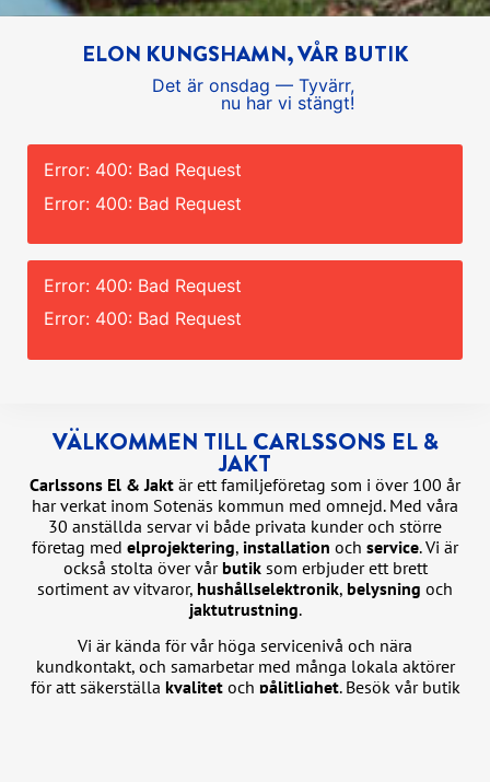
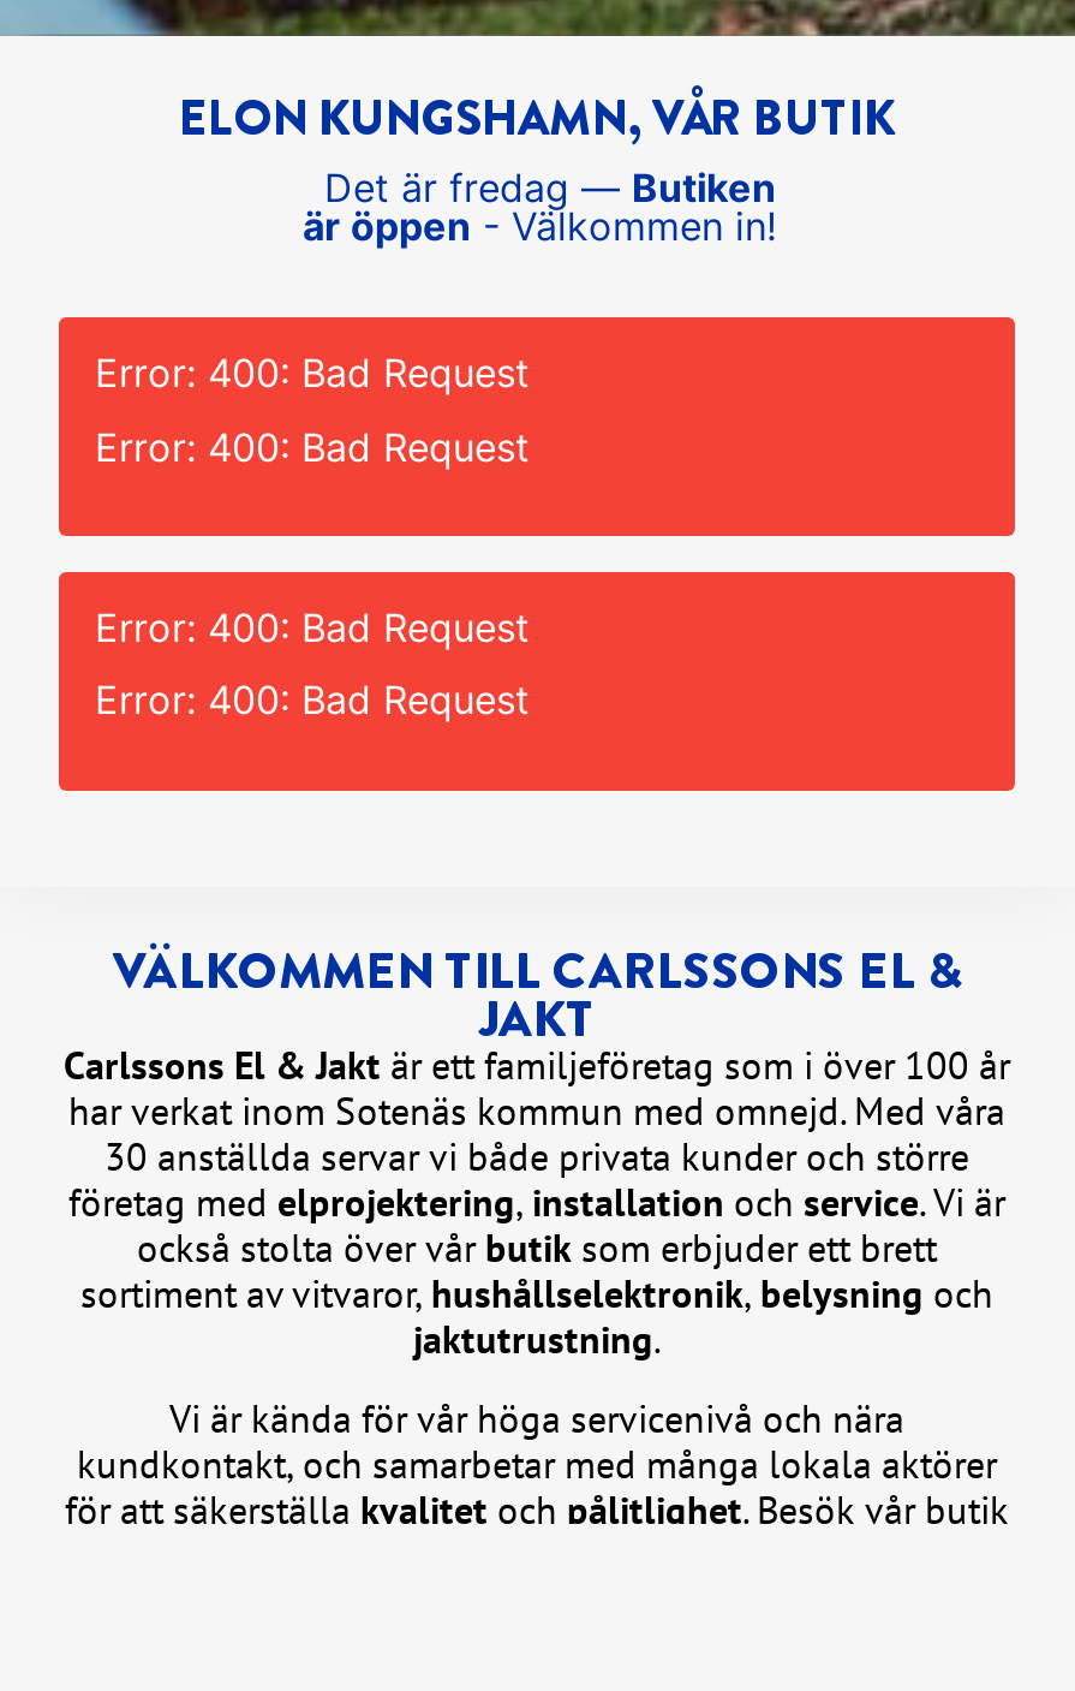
[151,74,354,114] Det är onsdag — Tyvärr, | nu har vi stängt! -> [303,164,776,250] Det är fredag — Butiken | är öppen - Välkommen in!

